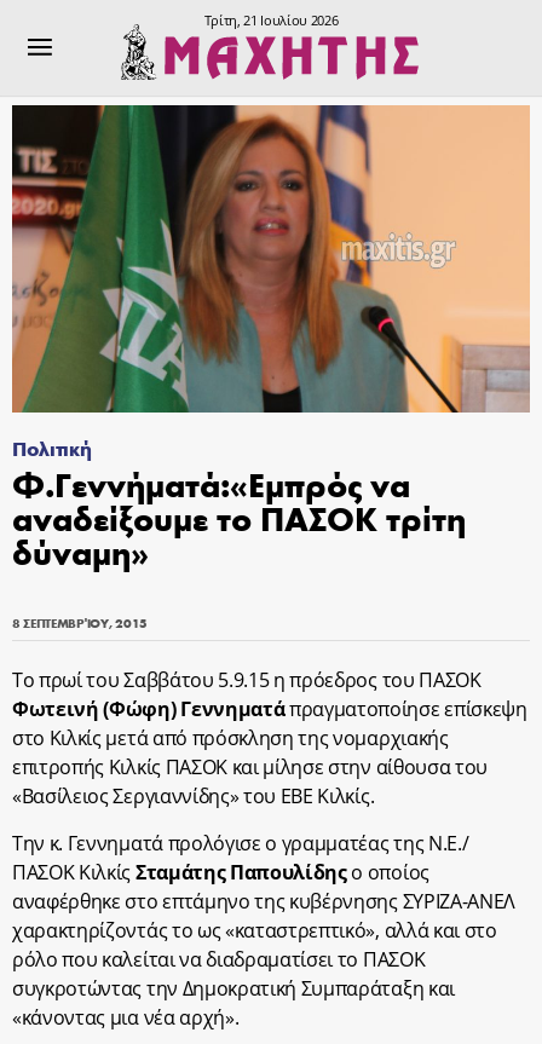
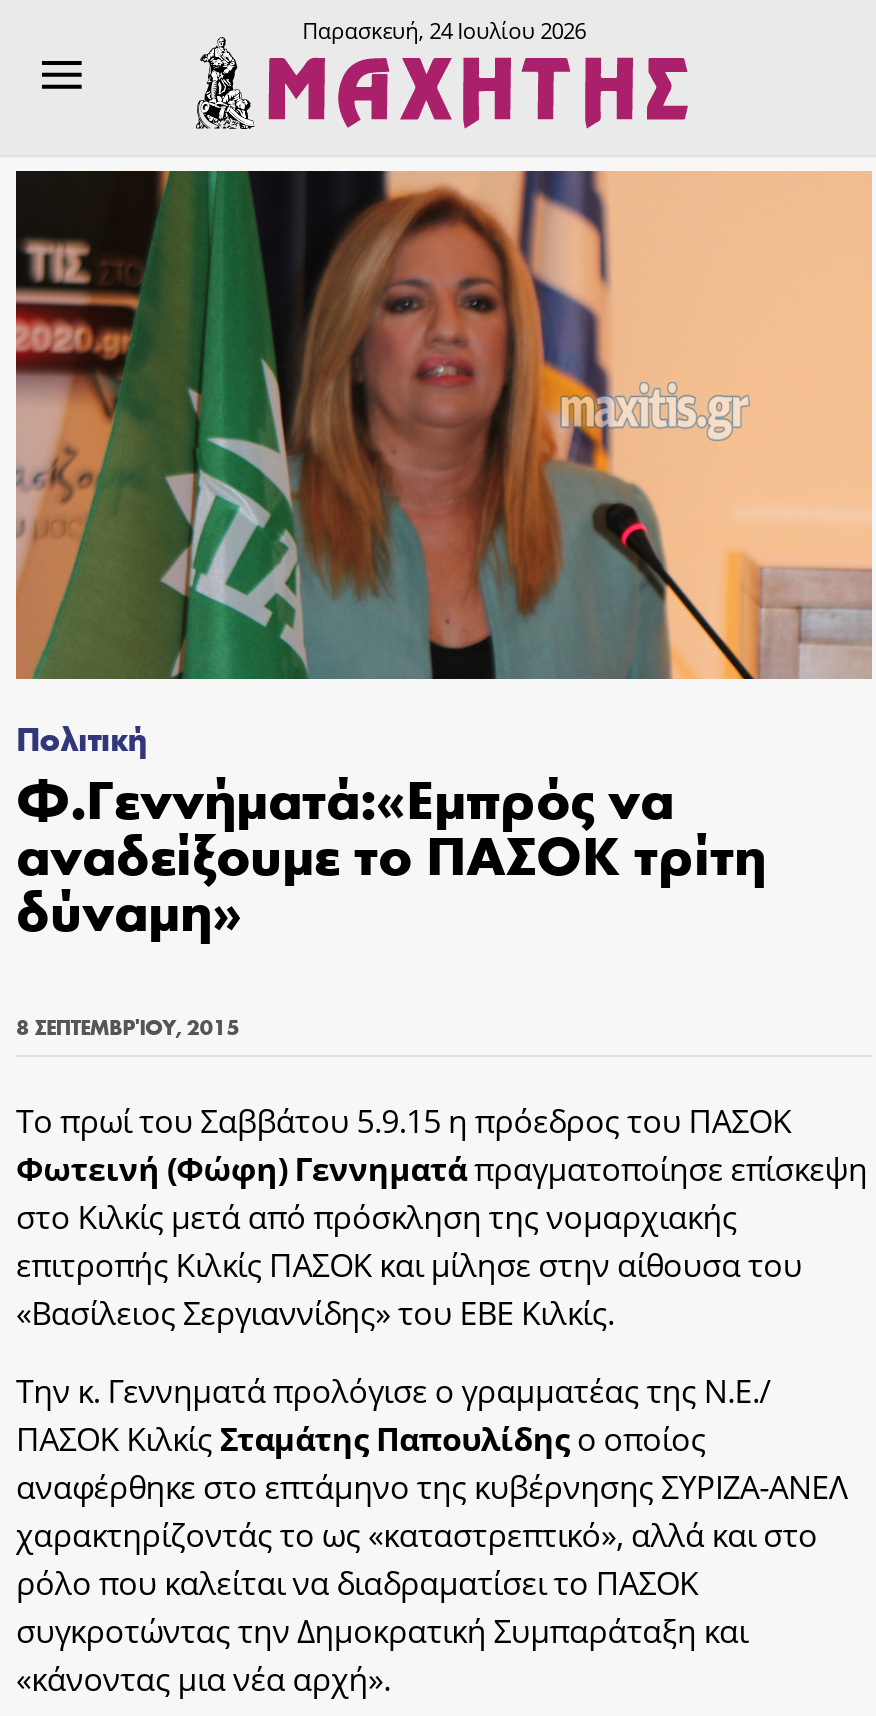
[204,11,338,29] Τρίτη, 21 Ιουλίου 2026 -> [302,15,586,45] Παρασκευή, 24 Ιουλίου 2026

